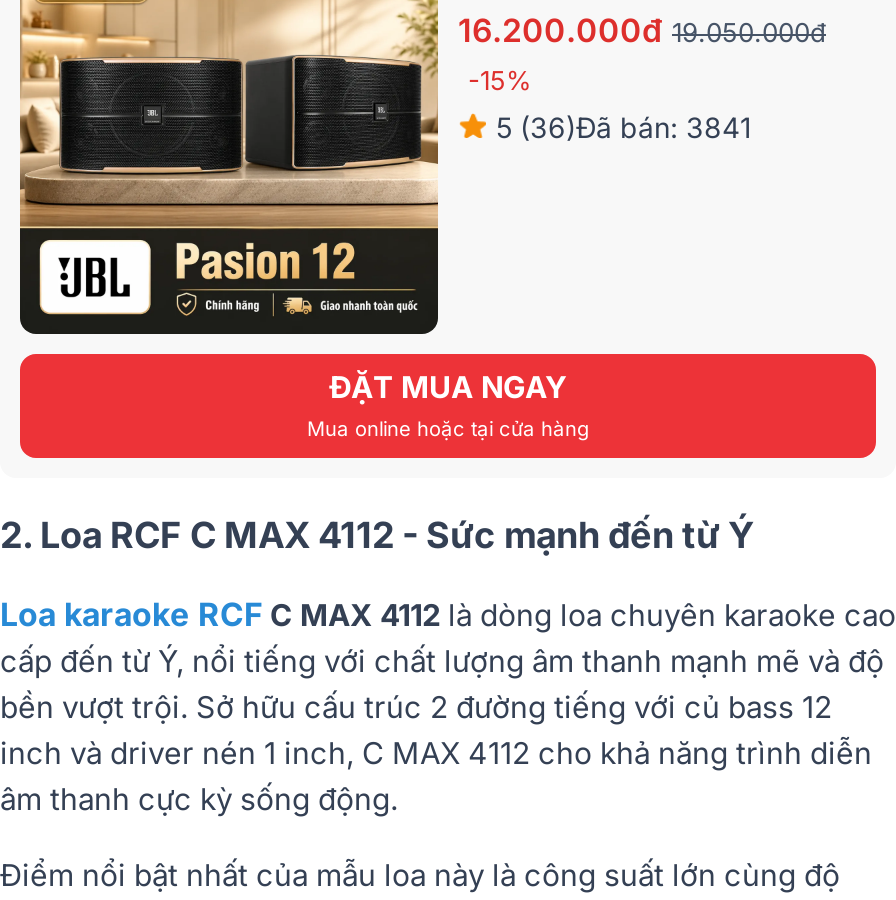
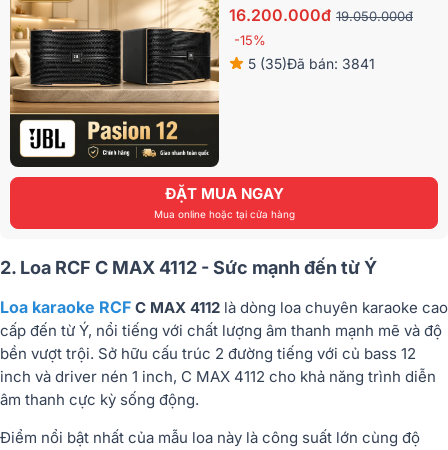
[496,110,752,144] 5 (36)Đã bán: 3841 -> [248,55,375,72] 5 (35)Đã bán: 3841

